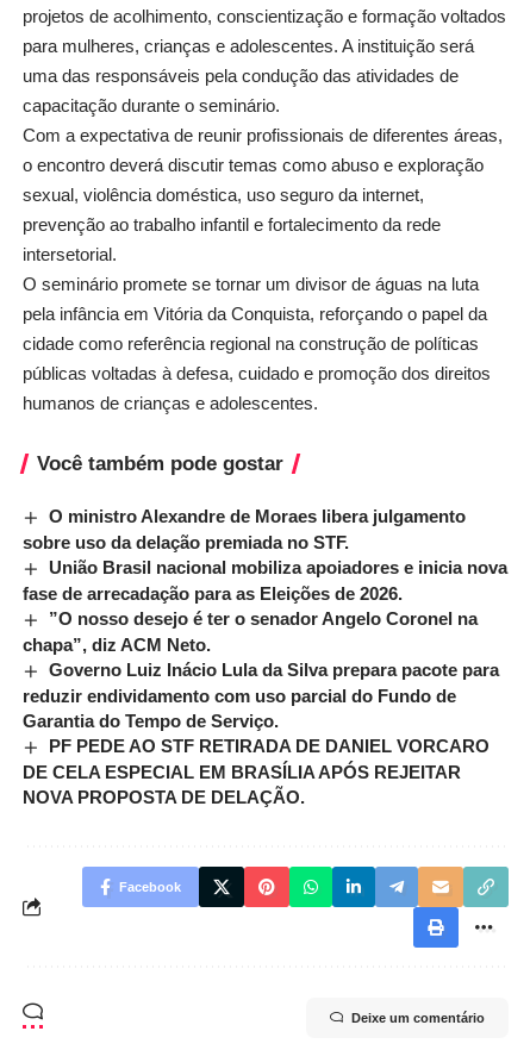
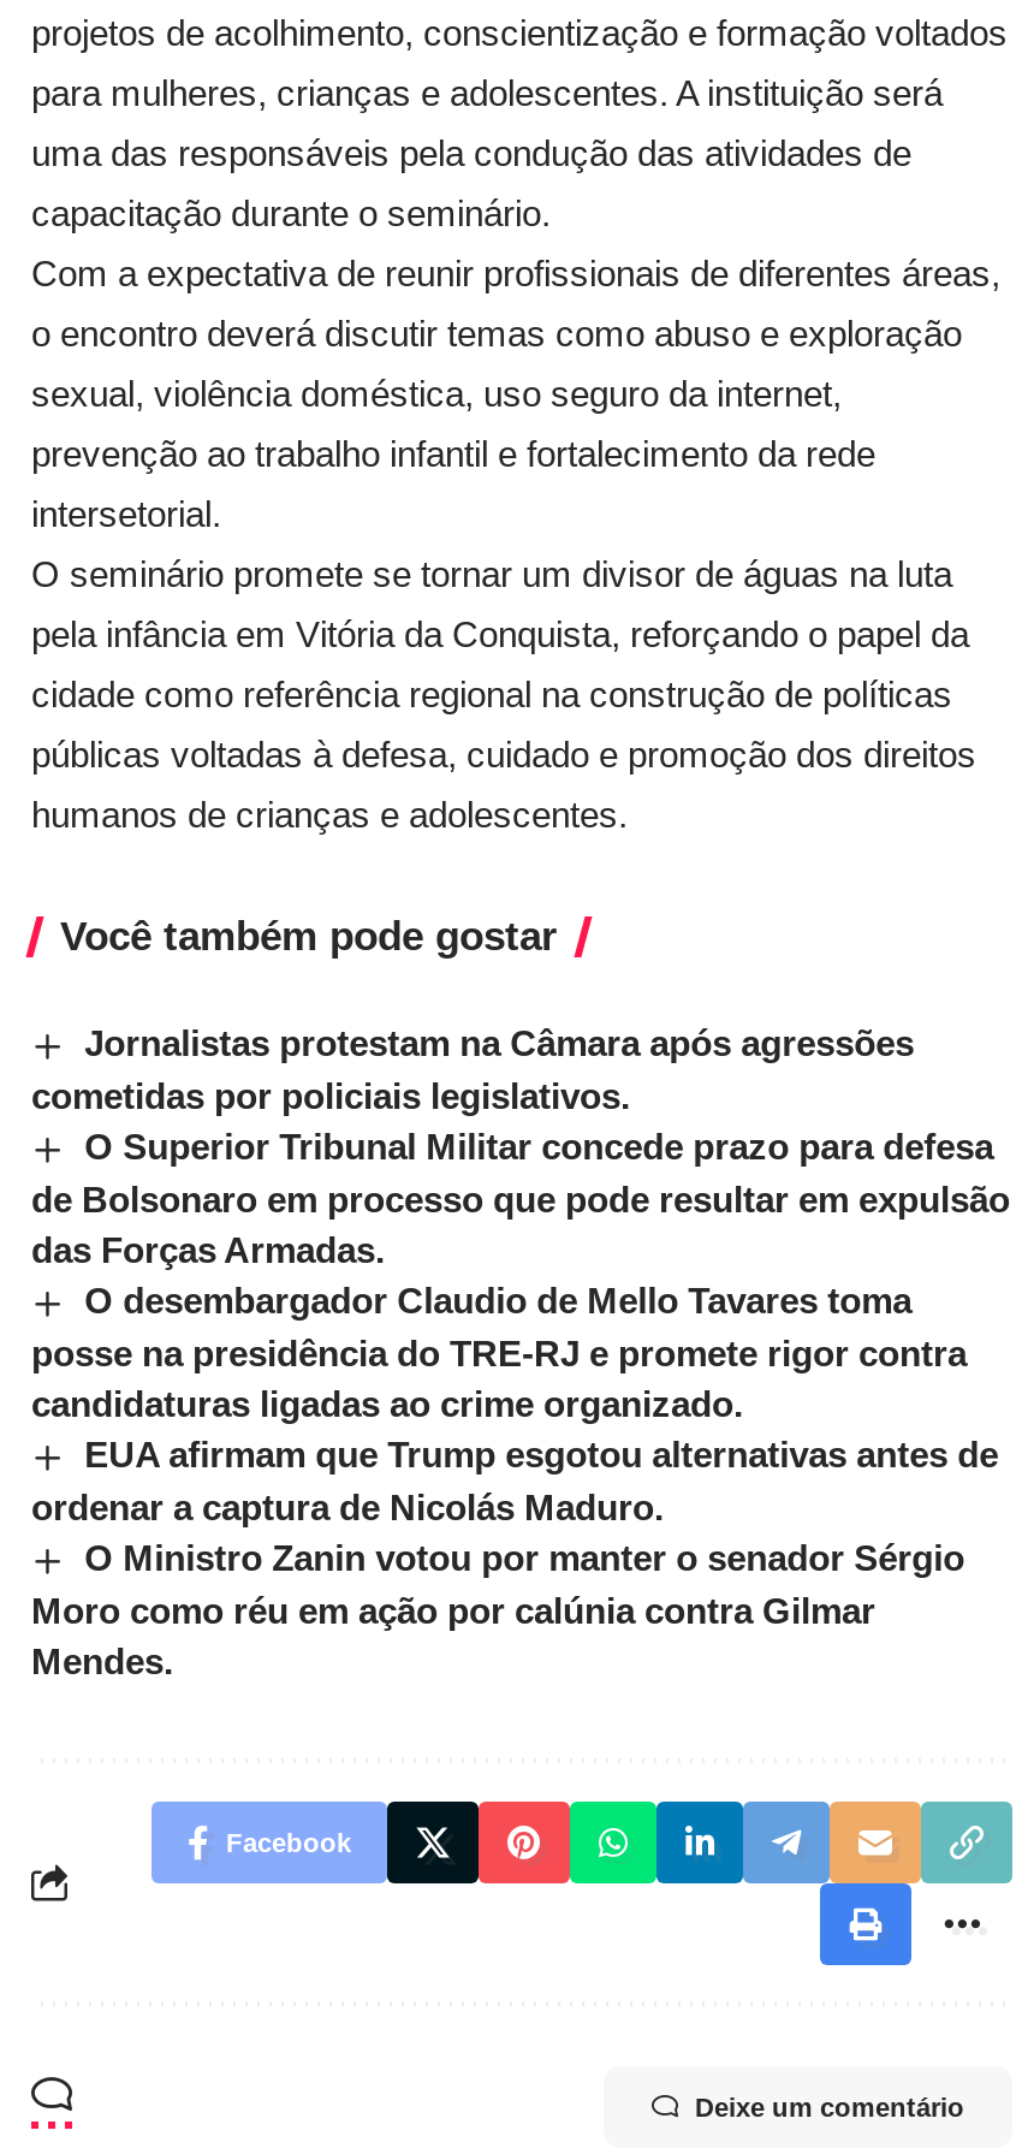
[23,505,507,807] O ministro Alexandre de Moraes libera julgamento | sobre uso da delação premiada no STF. | União Brasil nacional mobiliza apoiadores e inicia nova | fase de arrecadação para as Eleições de 2026. | ”O nosso desejo é ter o senador Angelo Coronel na | chapa”, diz ACM Neto. | Governo Luiz Inácio Lula da Silva prepara pacote para | reduzir endividamento com uso parcial do Fundo de | Garantia do Tempo de Serviço. | PF PEDE AO STF RETIRADA DE DANIEL VORCARO | DE CELA ESPECIAL EM BRASÍLIA APÓS REJEITAR | NOVA PROPOSTA DE DELAÇÃO. -> [31,1021,1010,1681] Jornalistas protestam na Câmara após agressões | cometidas por policiais legislativos. | O Superior Tribunal Militar concede prazo para defesa | de Bolsonaro em processo que pode resultar em expulsão | das Forças Armadas. | O desembargador Claudio de Mello Tavares toma | posse na presidência do TRE-RJ e promete rigor contra | candidaturas ligadas ao crime organizado. | EUA afirmam que Trump esgotou alternativas antes de | ordenar a captura de Nicolás Maduro. | O Ministro Zanin votou por manter o senador Sérgio | Moro como réu em ação por calúnia contra Gilmar | Mendes.

